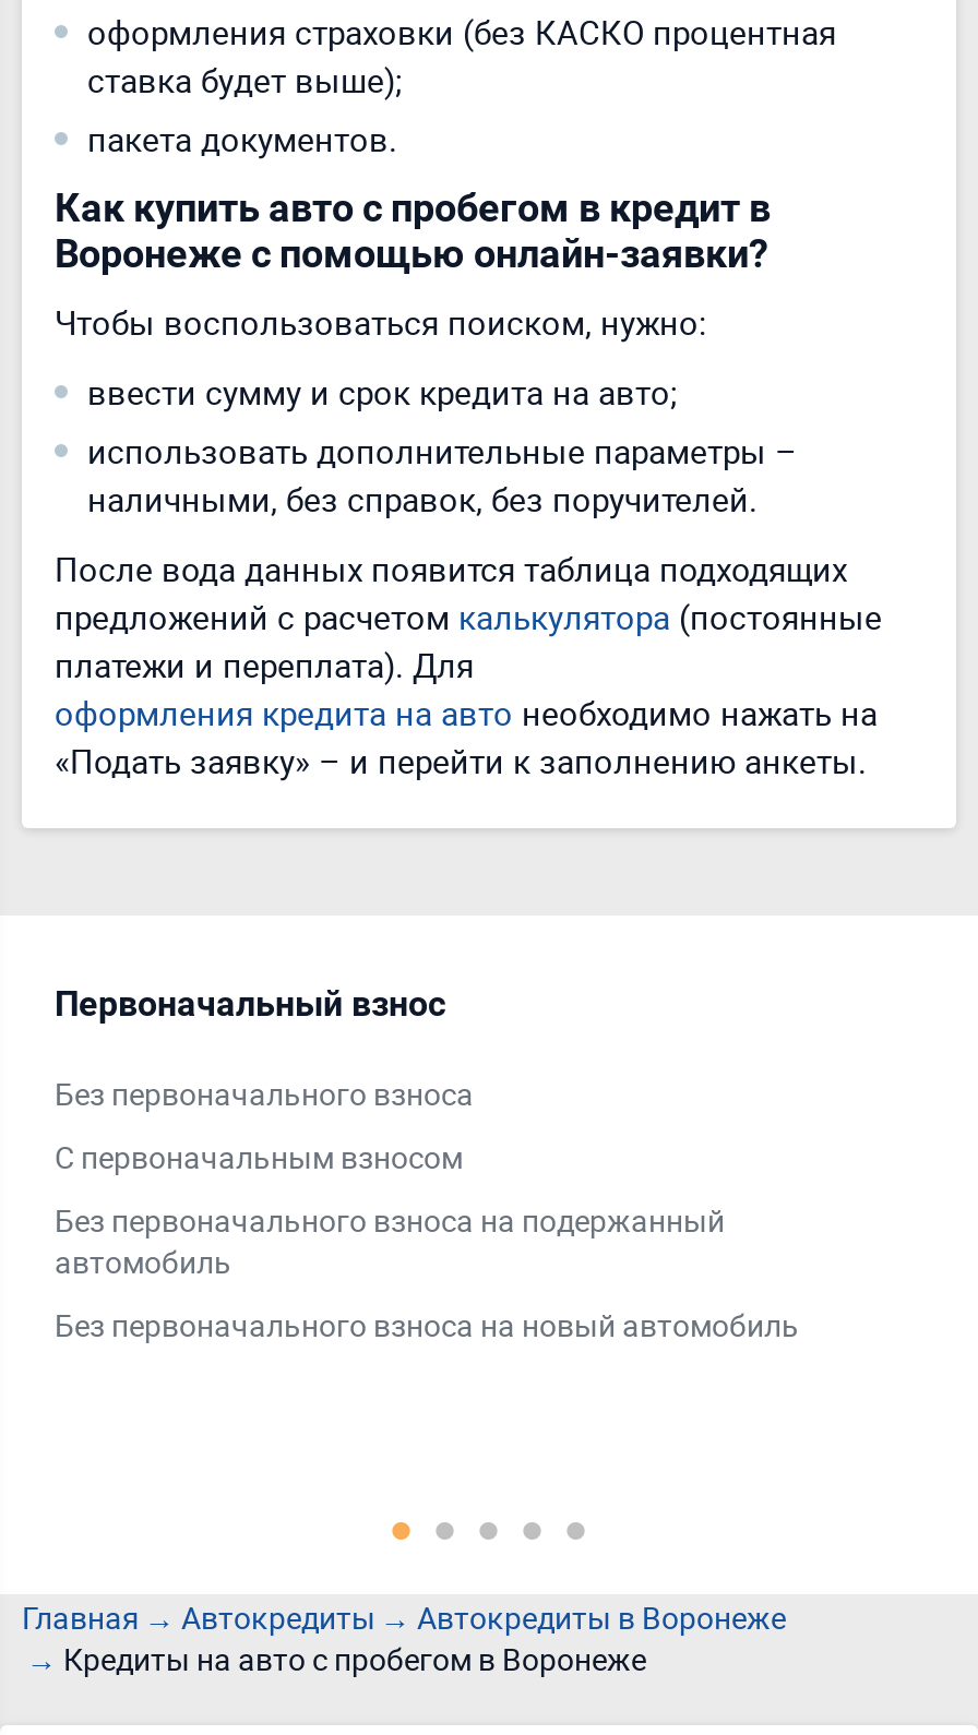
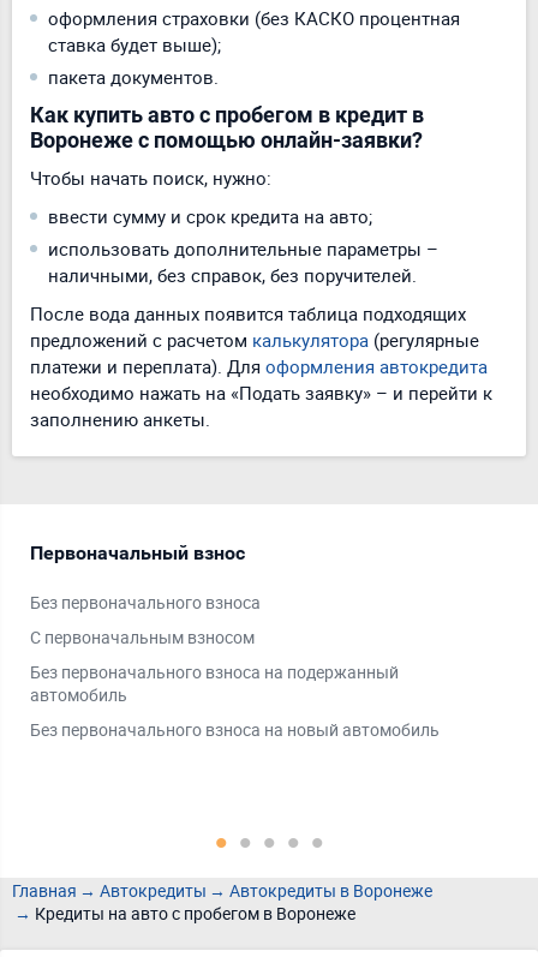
[55,300,707,344] Чтобы воспользоваться поиском, нужно: -> [30,166,271,190] Чтобы начать поиск, нужно:
[55,595,882,782] предложений с расчетом калькулятора (постоянные | платежи и переплата). Для | оформления кредита на авто необходимо нажать на | «Подать заявку» – и перейти к заполнению анкеты. -> [30,328,492,431] предложений с расчетом калькулятора (регулярные | платежи и переплата). Для оформления автокредита | необходимо нажать на «Подать заявку» – и перейти к | заполнению анкеты.

